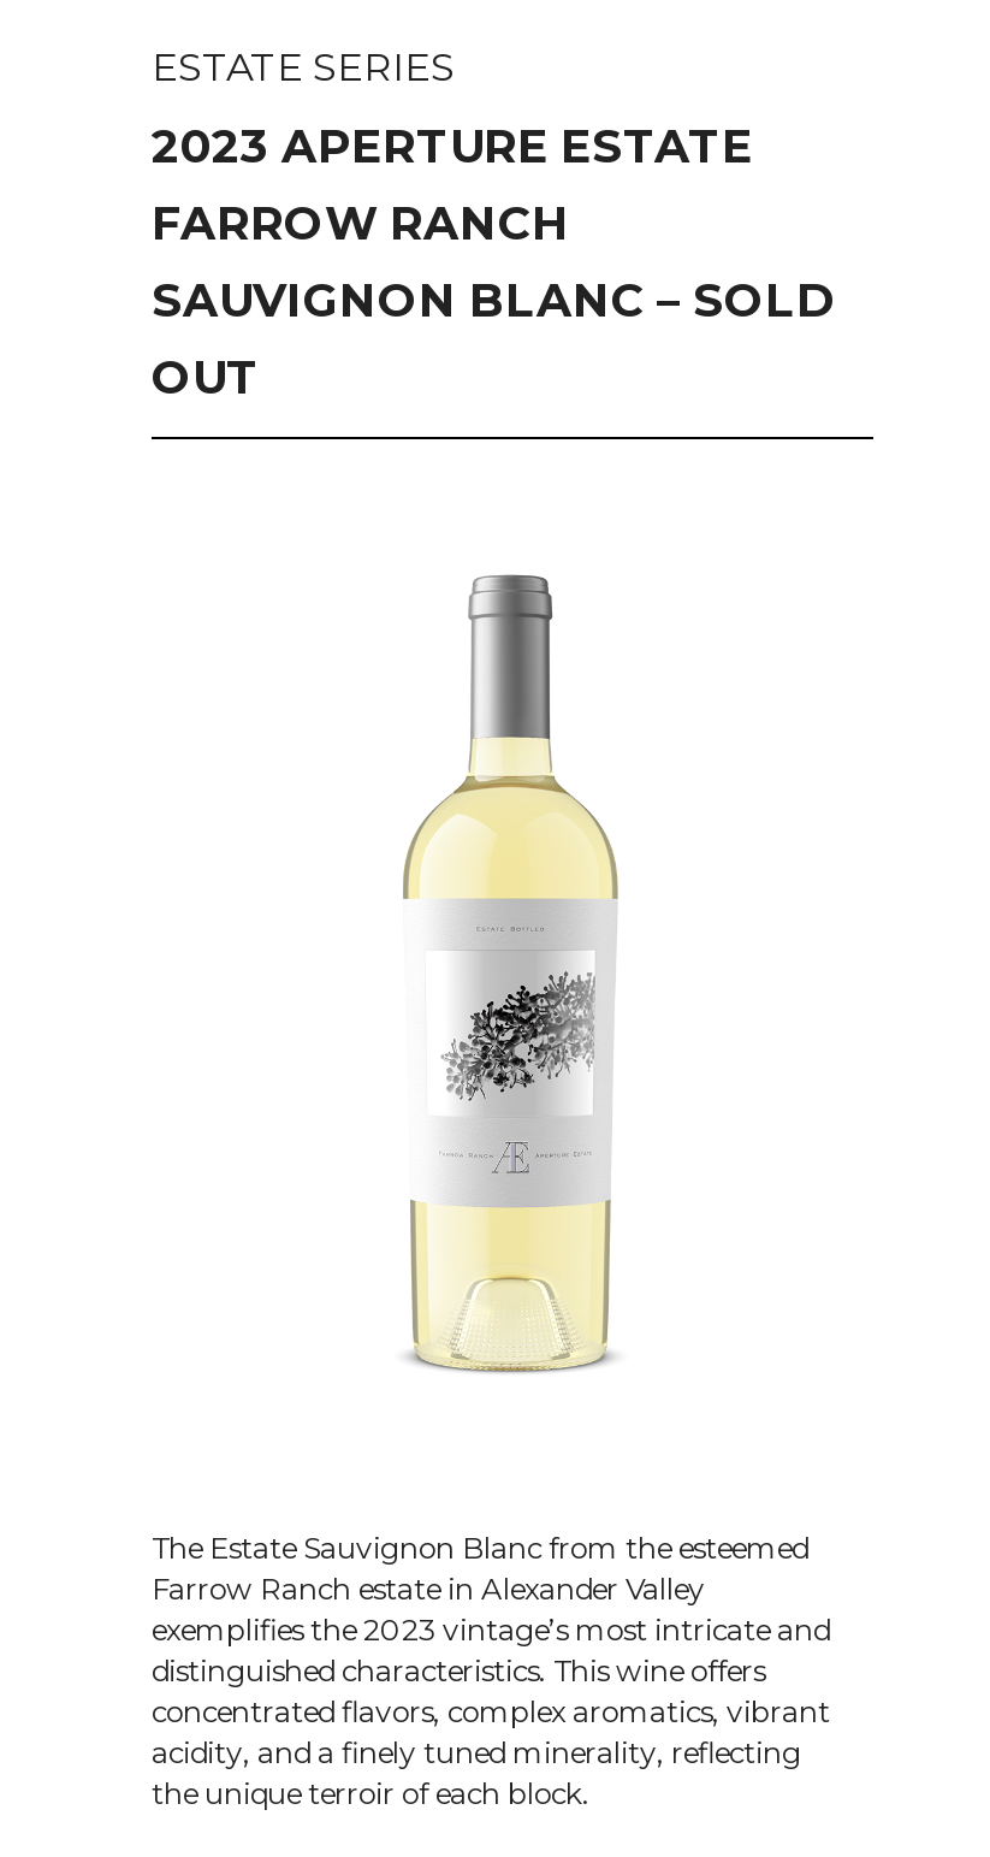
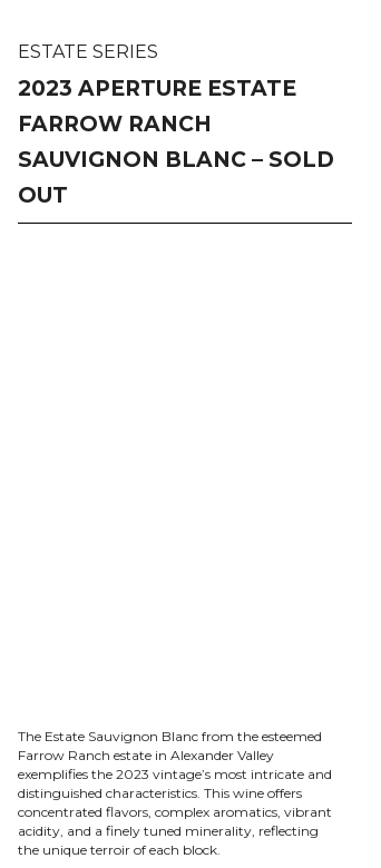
[399,572,621,1376] [image] -> none

